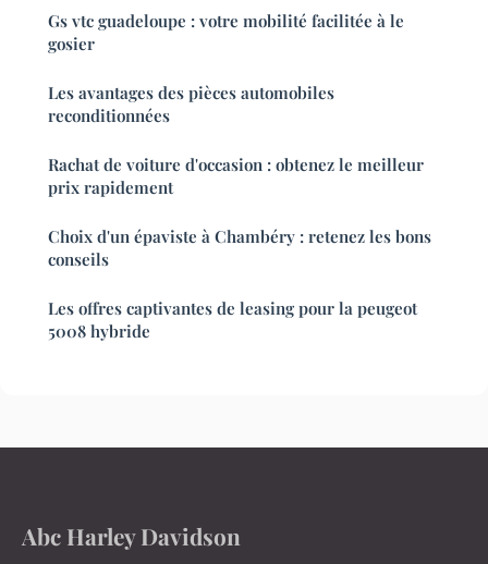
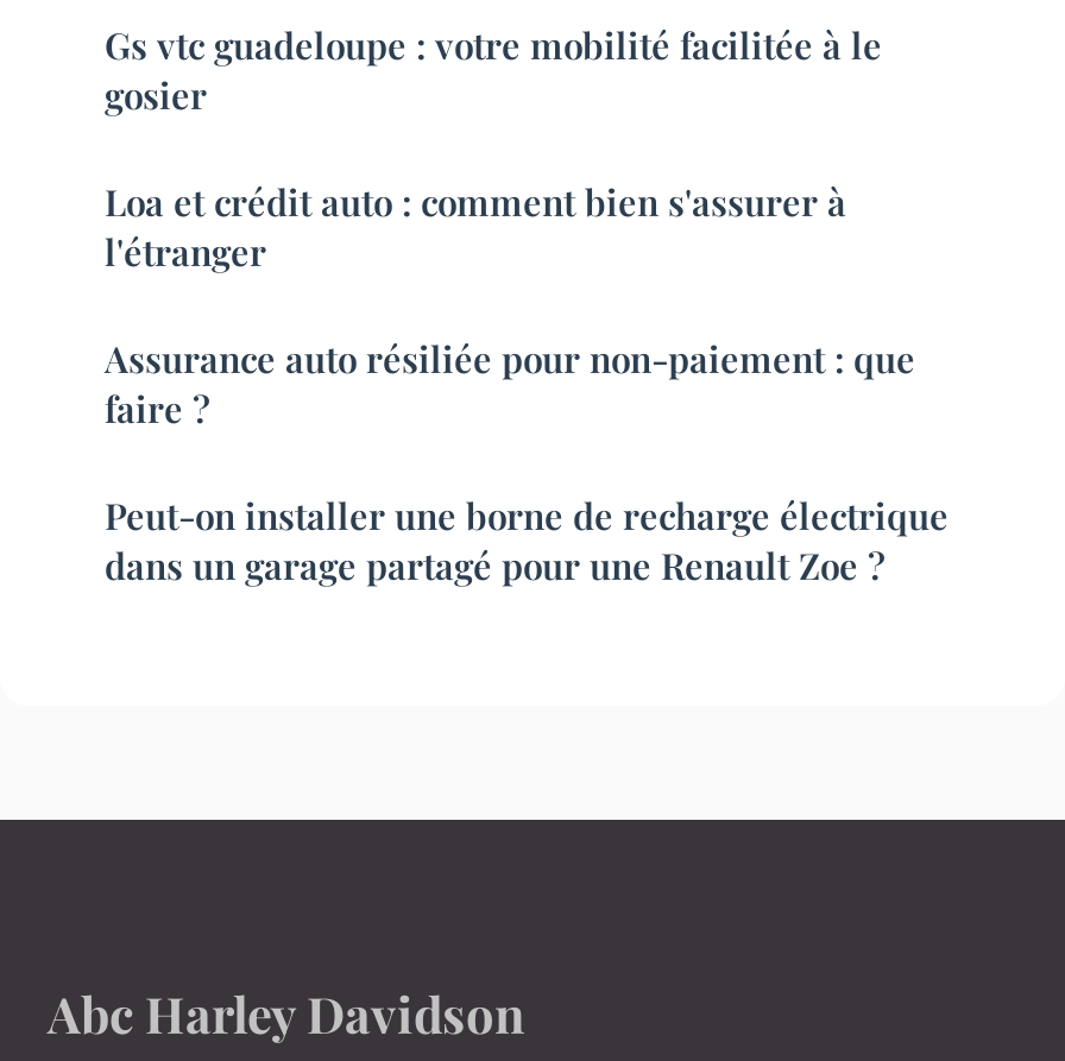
[48,82,431,342] Les avantages des pièces automobiles | reconditionnées | Rachat de voiture d'occasion : obtenez le meilleur | prix rapidement | Choix d'un épaviste à Chambéry : retenez les bons | conseils | Les offres captivantes de leasing pour la peugeot | 5008 hybride -> [105,179,949,590] Loa et crédit auto : comment bien s'assurer à | l'étranger | Assurance auto résiliée pour non-paiement : que | faire ? | Peut-on installer une borne de recharge électrique | dans un garage partagé pour une Renault Zoe ?

